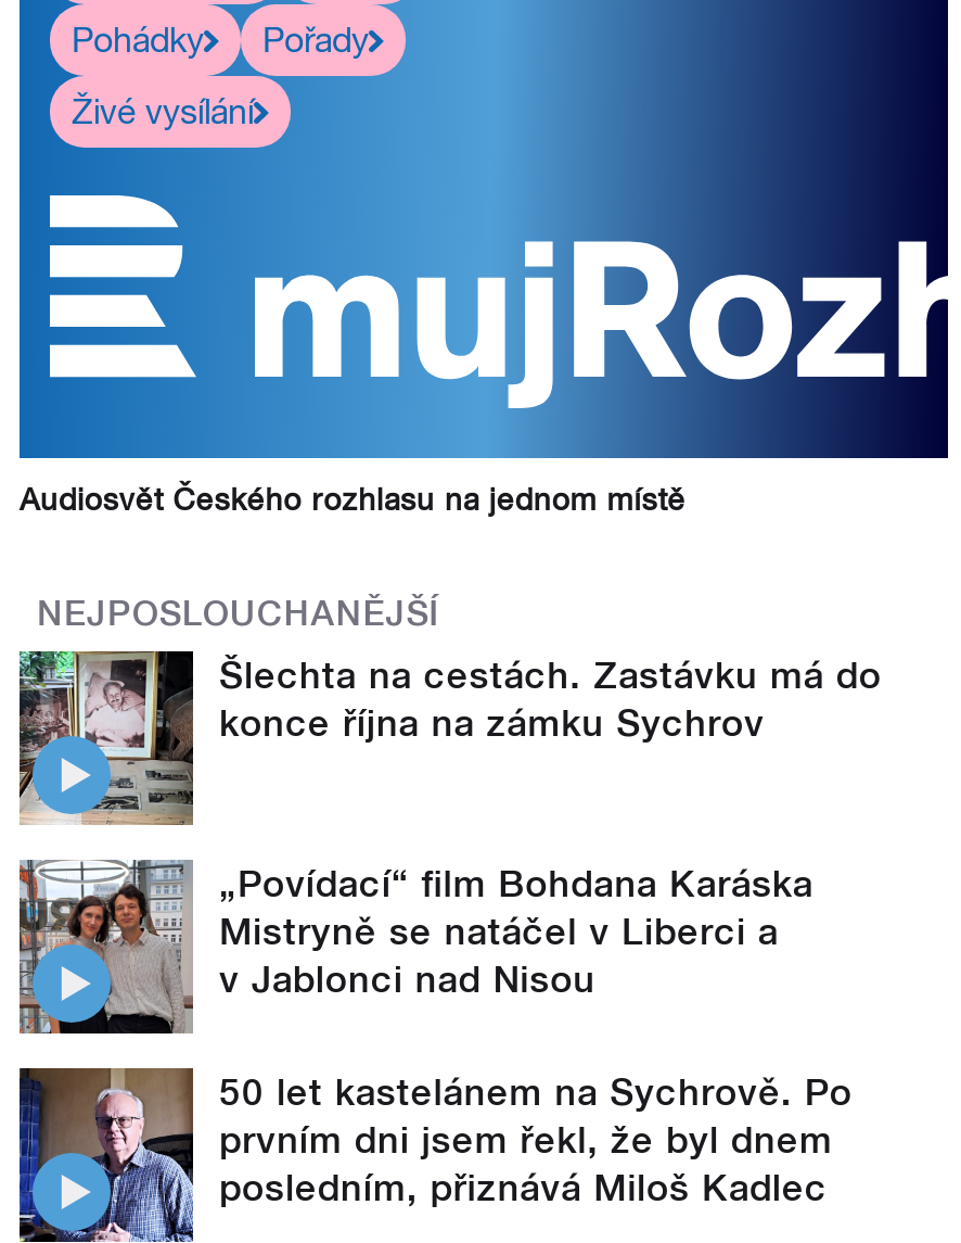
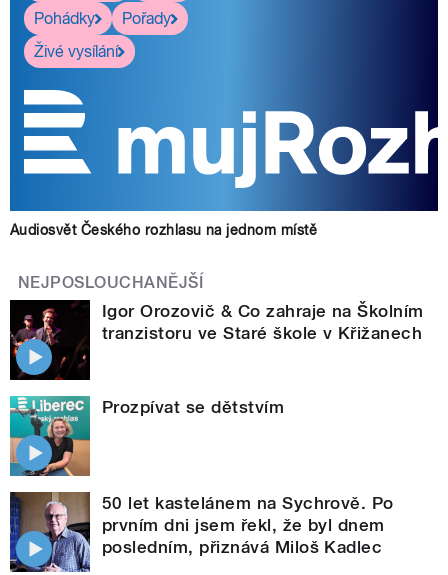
[17,649,881,827] [image] | Šlechta na cestách. Zastávku má do | konce října na zámku Sychrov -> [9,299,424,381] [image] | Igor Orozovič & Co zahraje na Školním | tranzistoru ve Staré škole v Křižanech
[17,860,813,1036] [image] | „Povídací“ film Bohdana Karáska | Mistryně se natáčel v Liberci a | v Jablonci nad Nisou -> [9,395,284,477] [image] | Prozpívat se dětstvím

